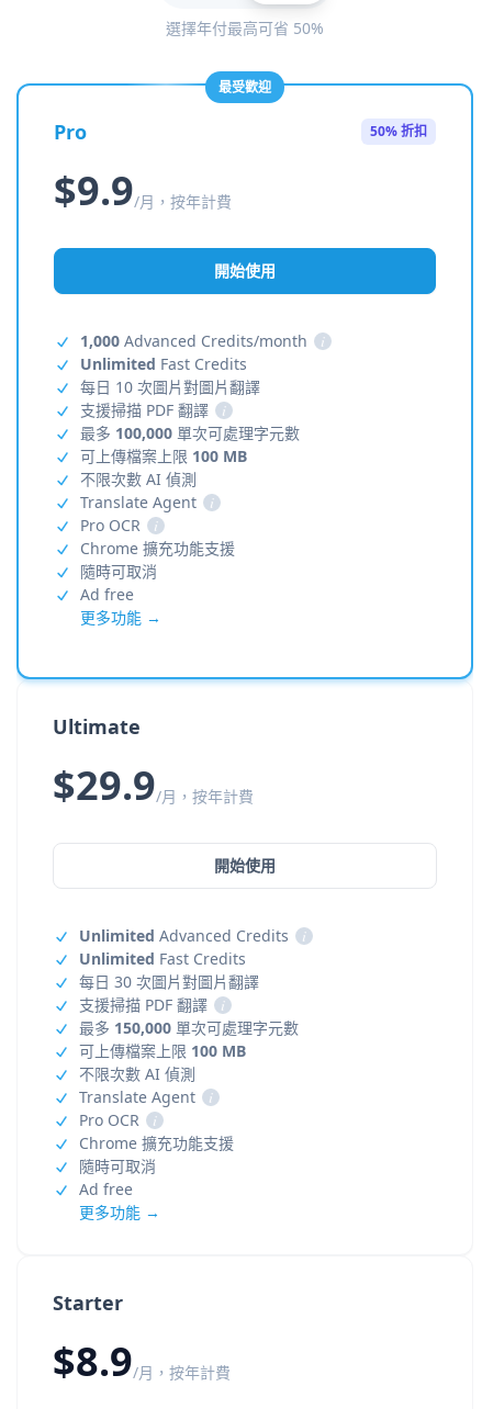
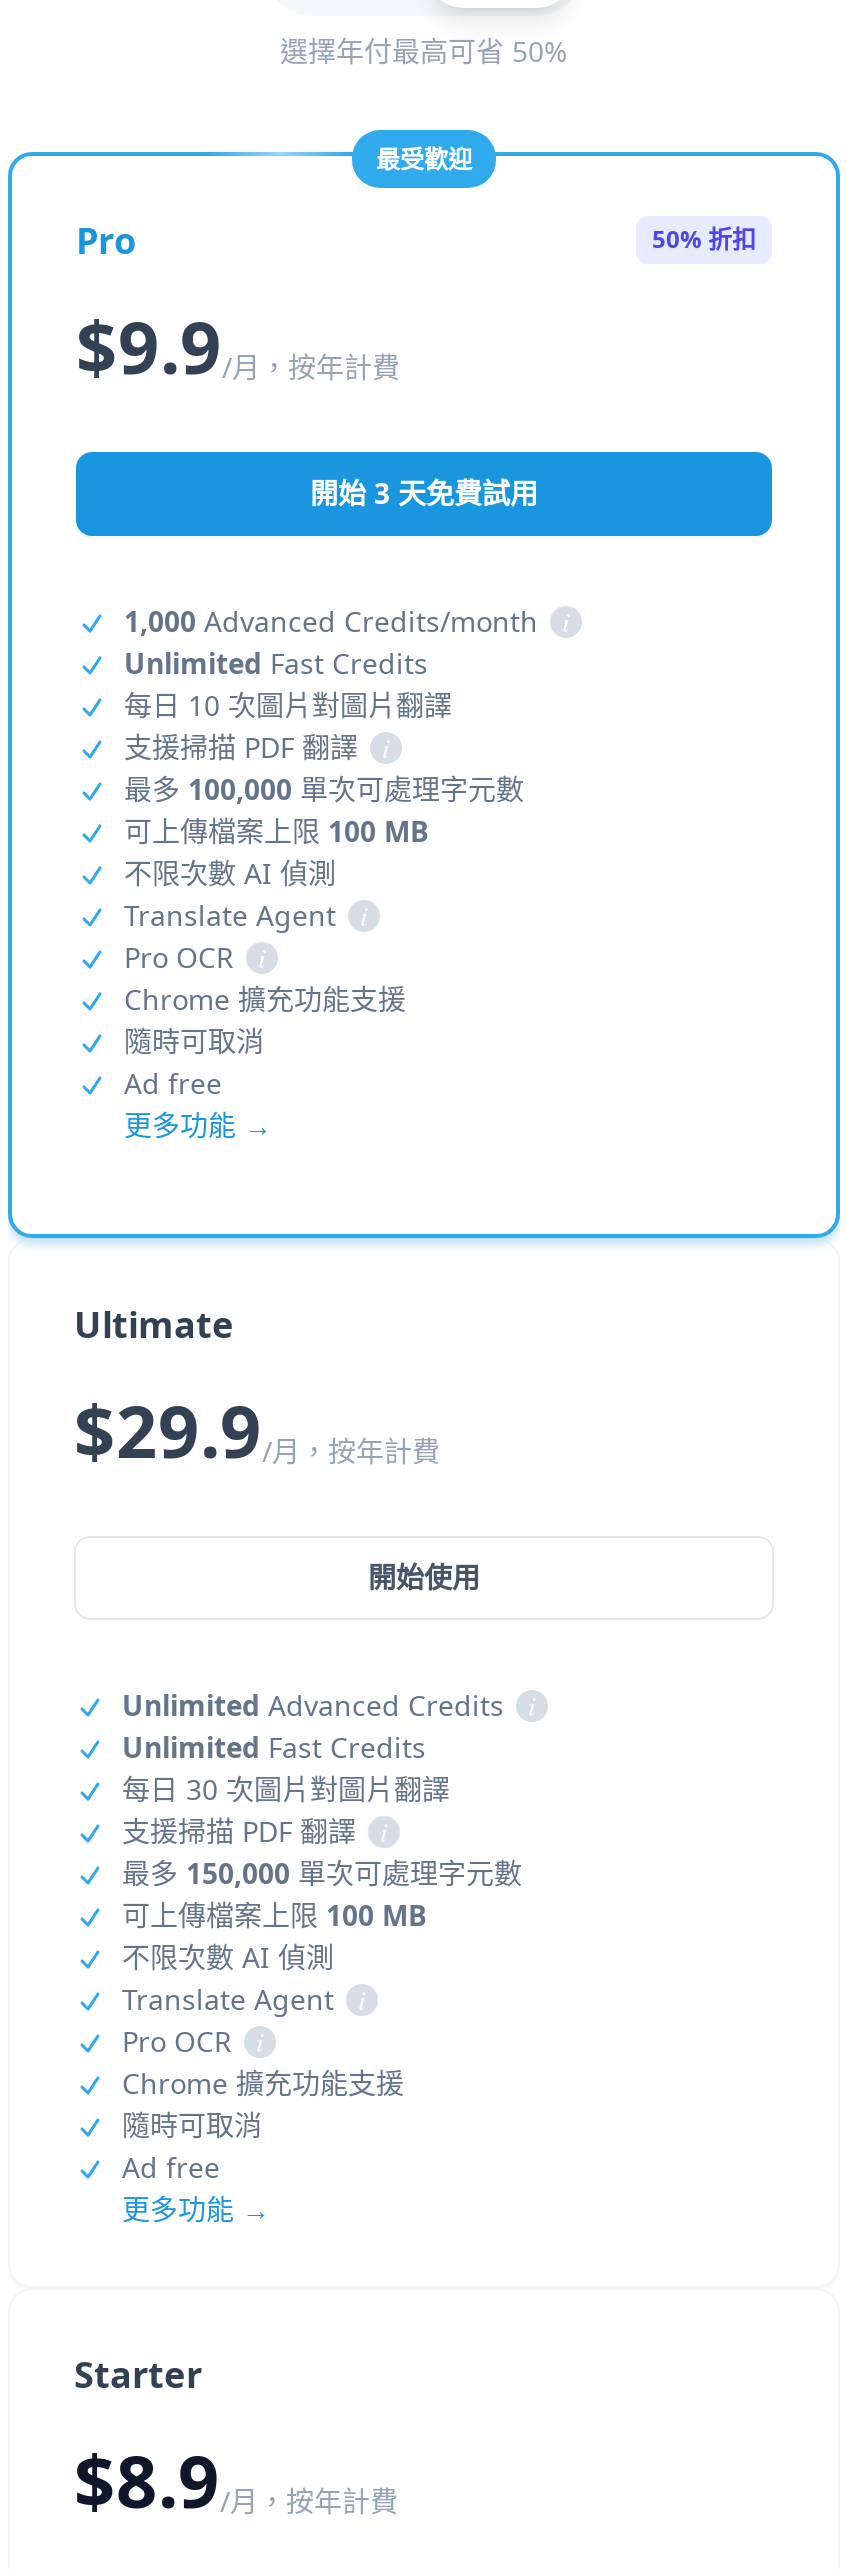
[214,260,276,281] 開始使用 -> [310,474,538,512] 開始 3 天免費試用

